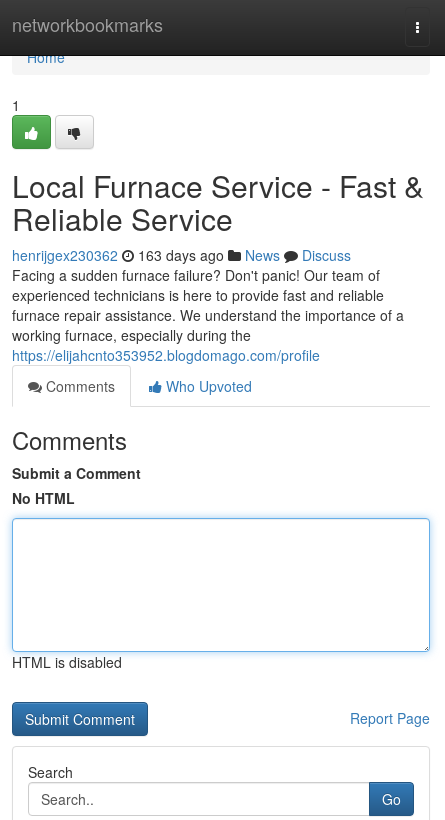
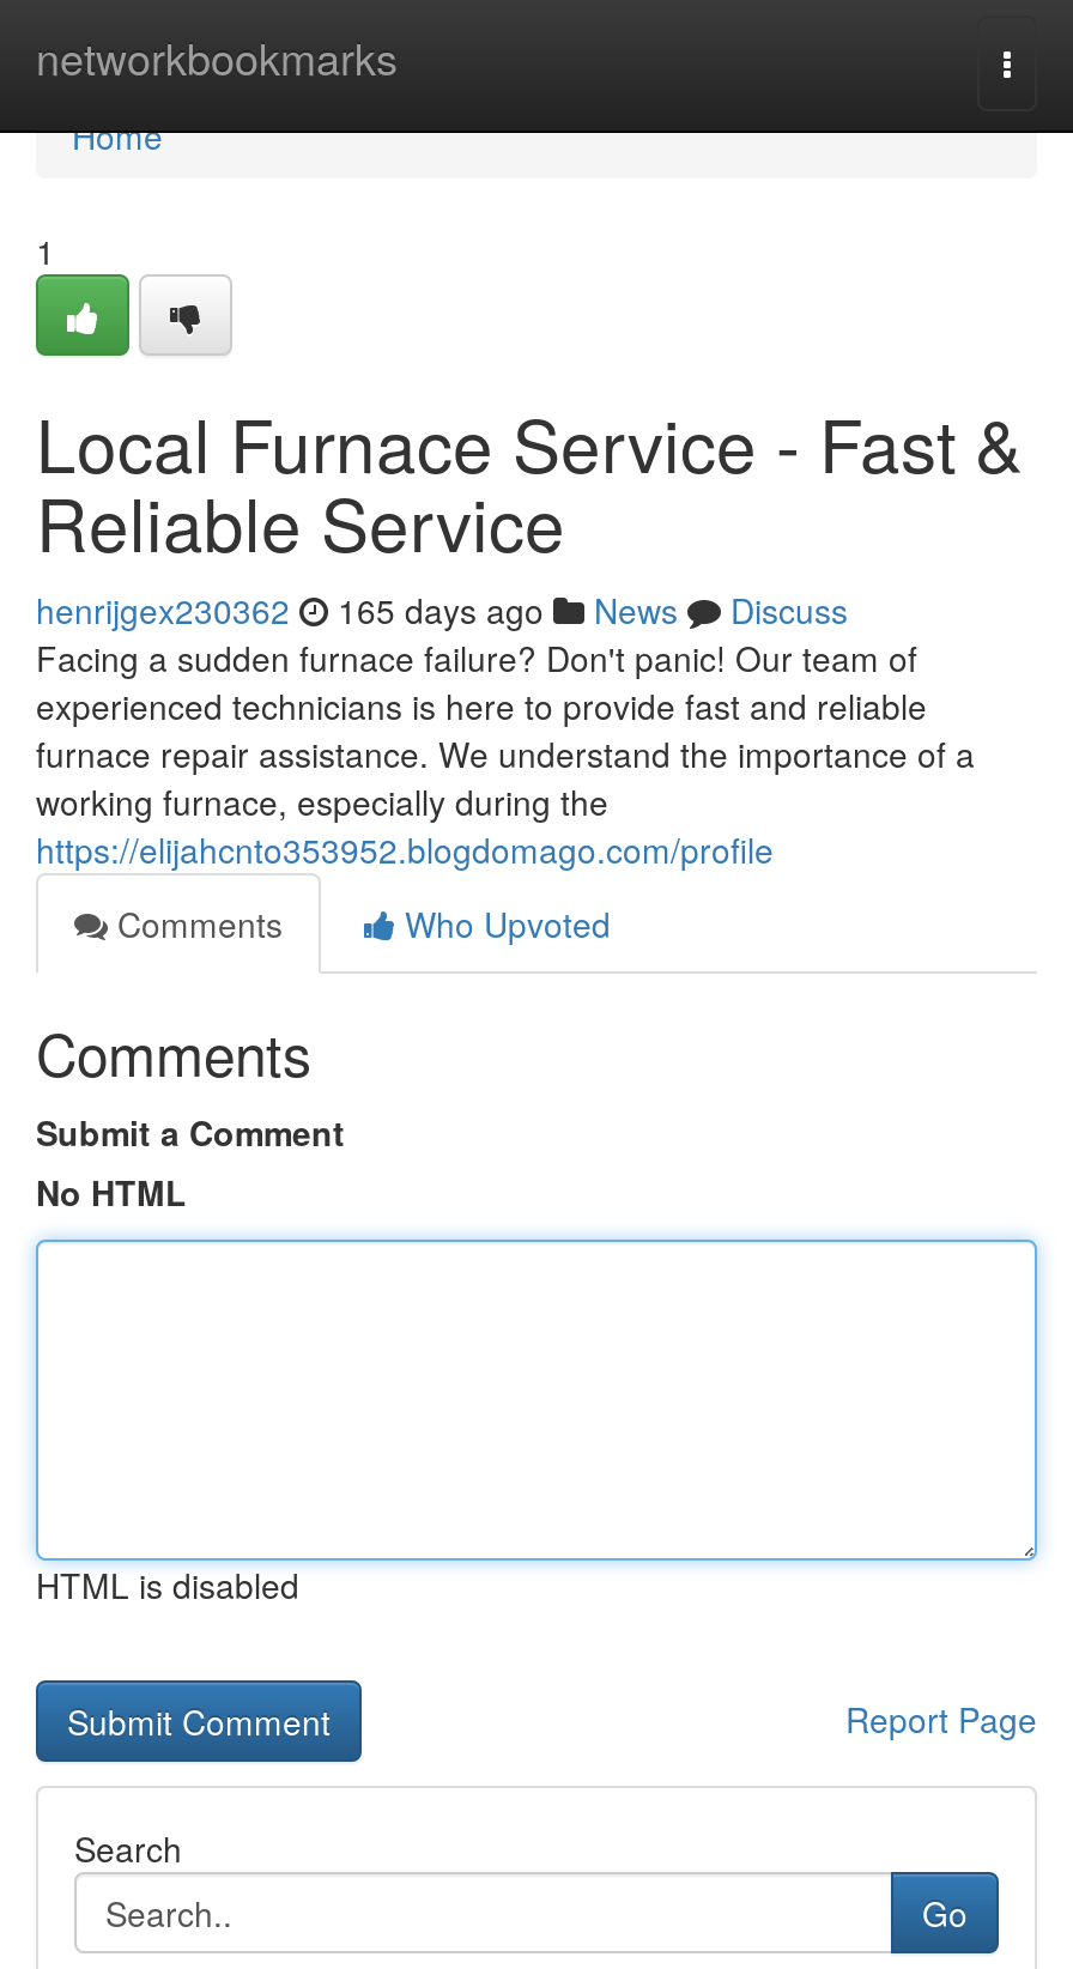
[12,245,351,265] henrijgex230362 163 days ago News Discuss -> [36,586,848,634] henrijgex230362 165 days ago News Discuss

